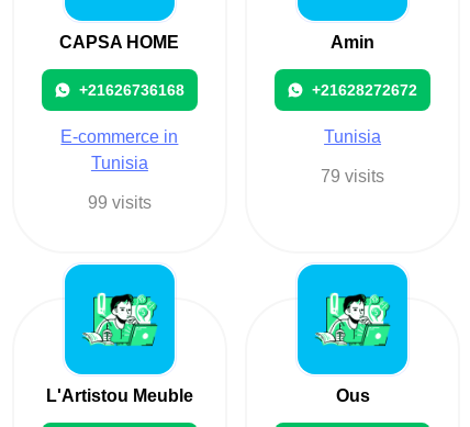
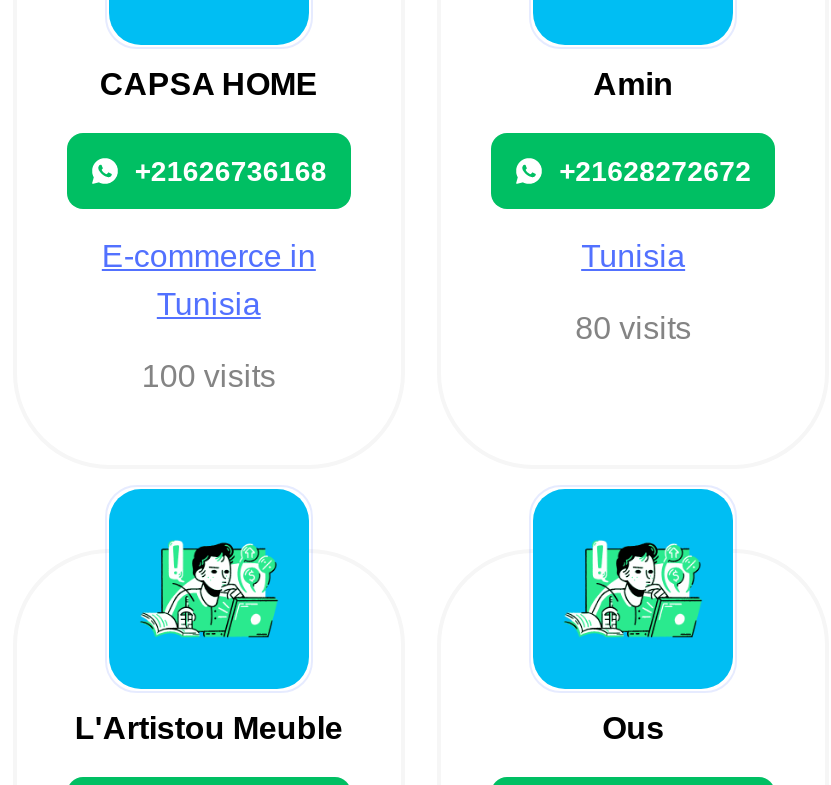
[321,167,384,185] 79 visits -> [575,311,691,345] 80 visits
[88,193,151,212] 99 visits -> [142,359,276,393] 100 visits

